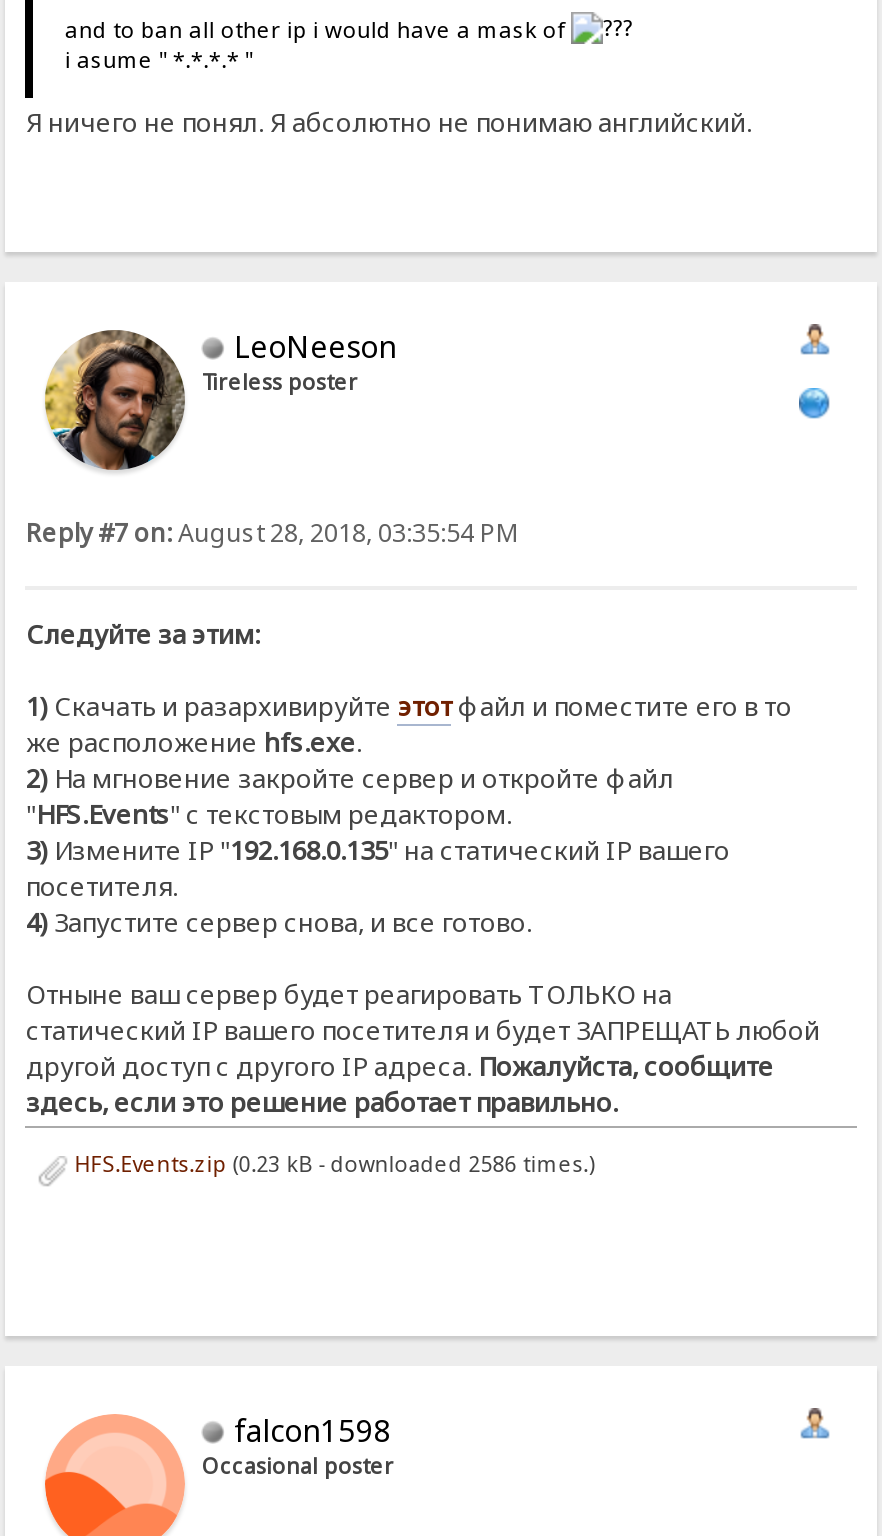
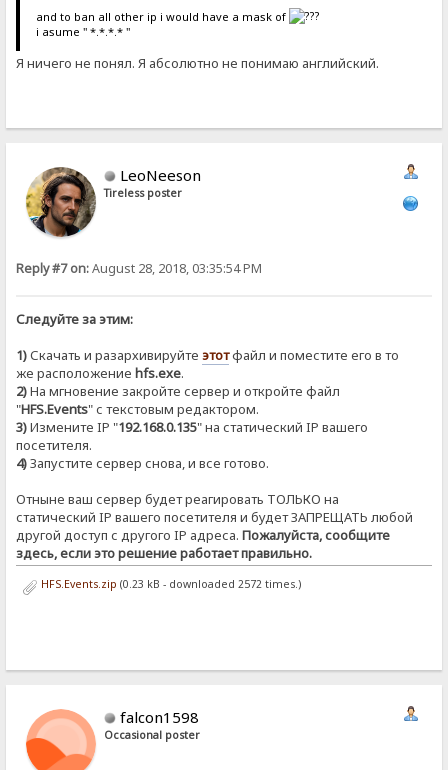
[69,1150,595,1178] HFS.Events.zip (0.23 kB - downloaded 2586 times.) -> [38,577,301,591] HFS.Events.zip (0.23 kB - downloaded 2572 times.)

